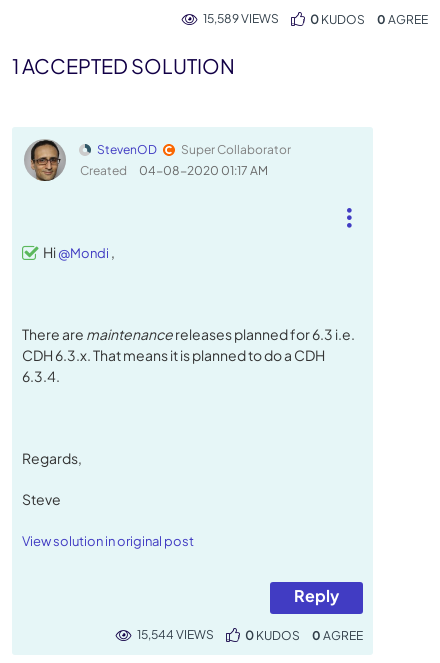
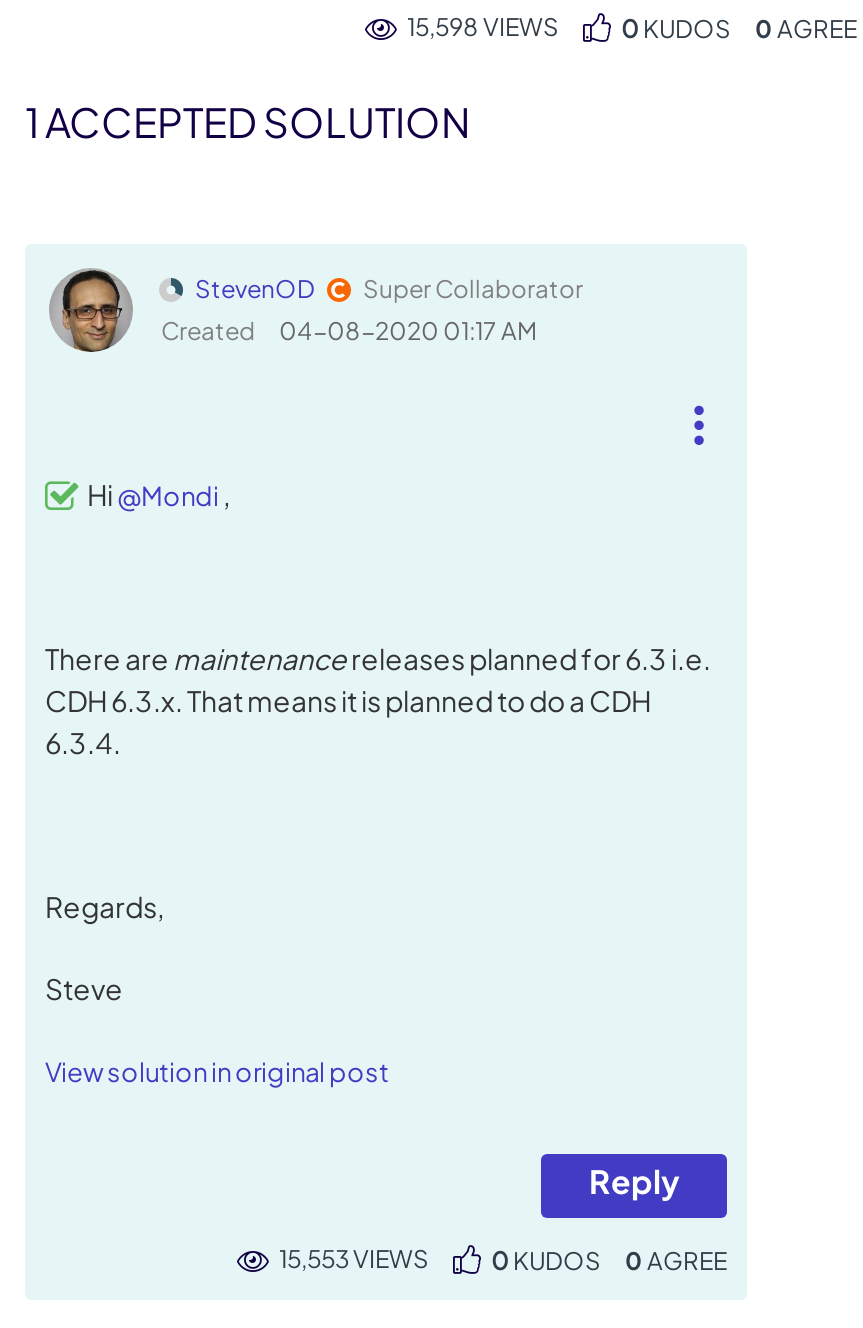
[203,11,279,26] 15,589 VIEWS -> [407,12,559,42] 15,598 VIEWS
[137,627,214,642] 15,544 VIEWS -> [279,1244,429,1274] 15,553 VIEWS

